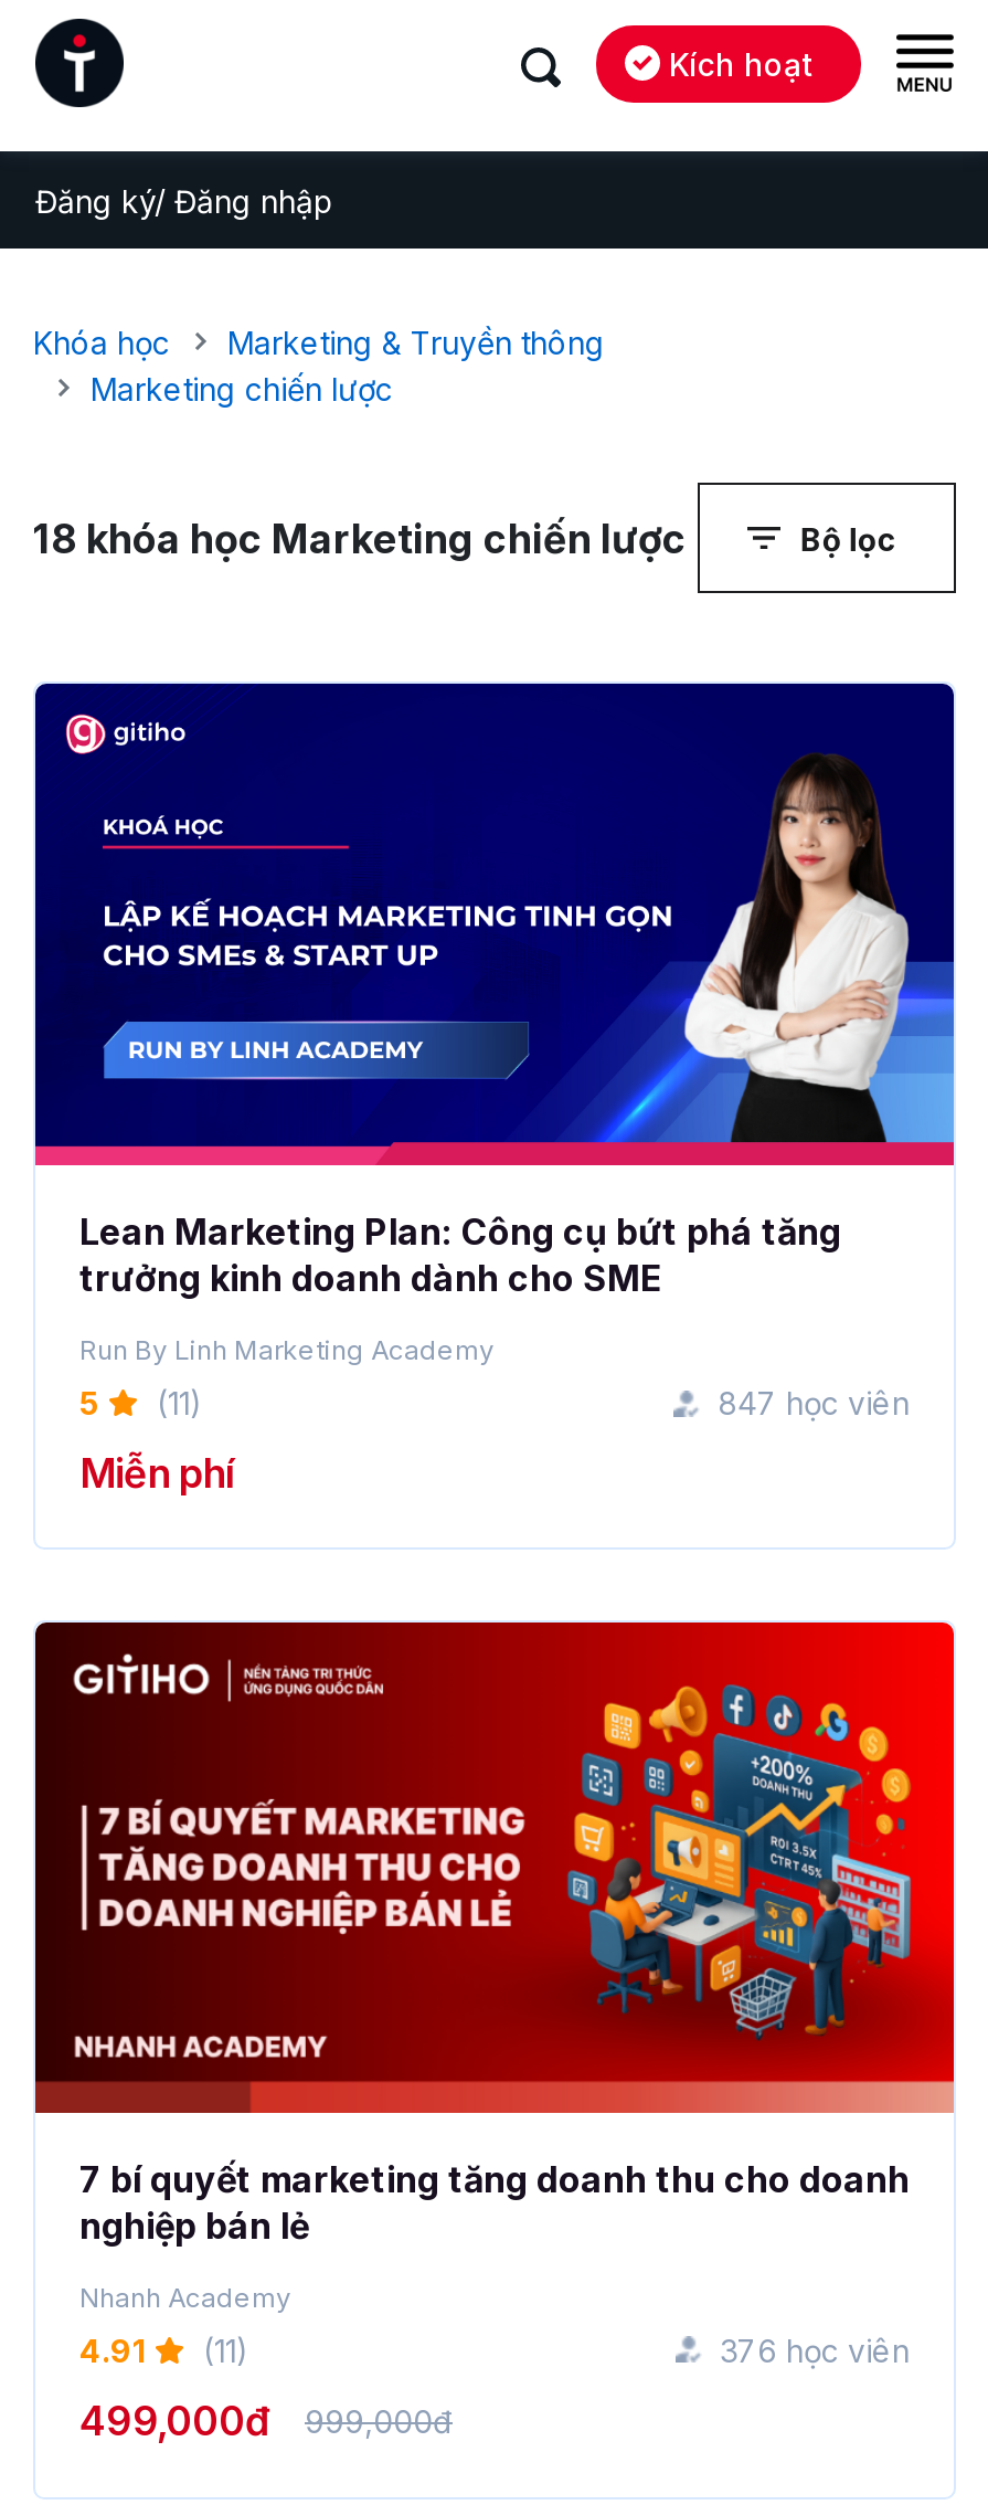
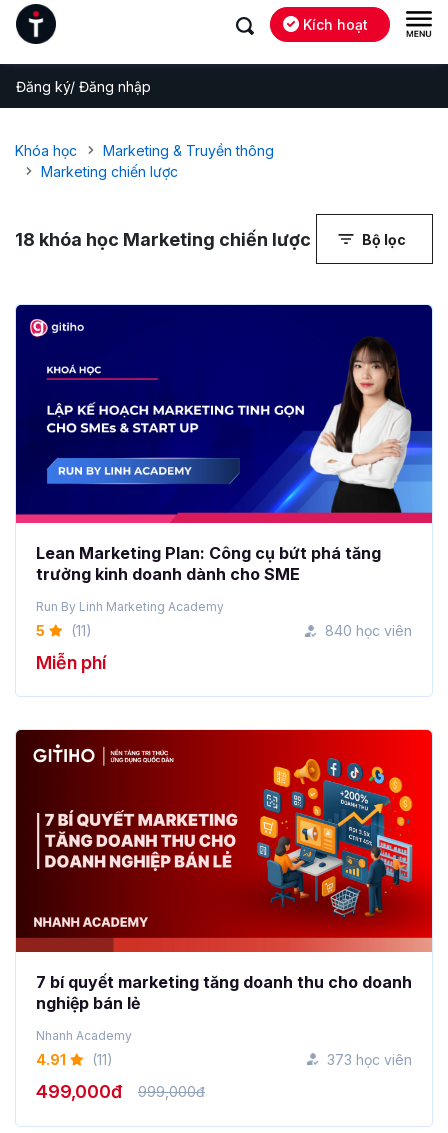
[718,1384,910,1422] 847 học viên -> [325,622,412,639] 840 học viên
[720,2331,910,2369] 376 học viên -> [327,1051,412,1068] 373 học viên

